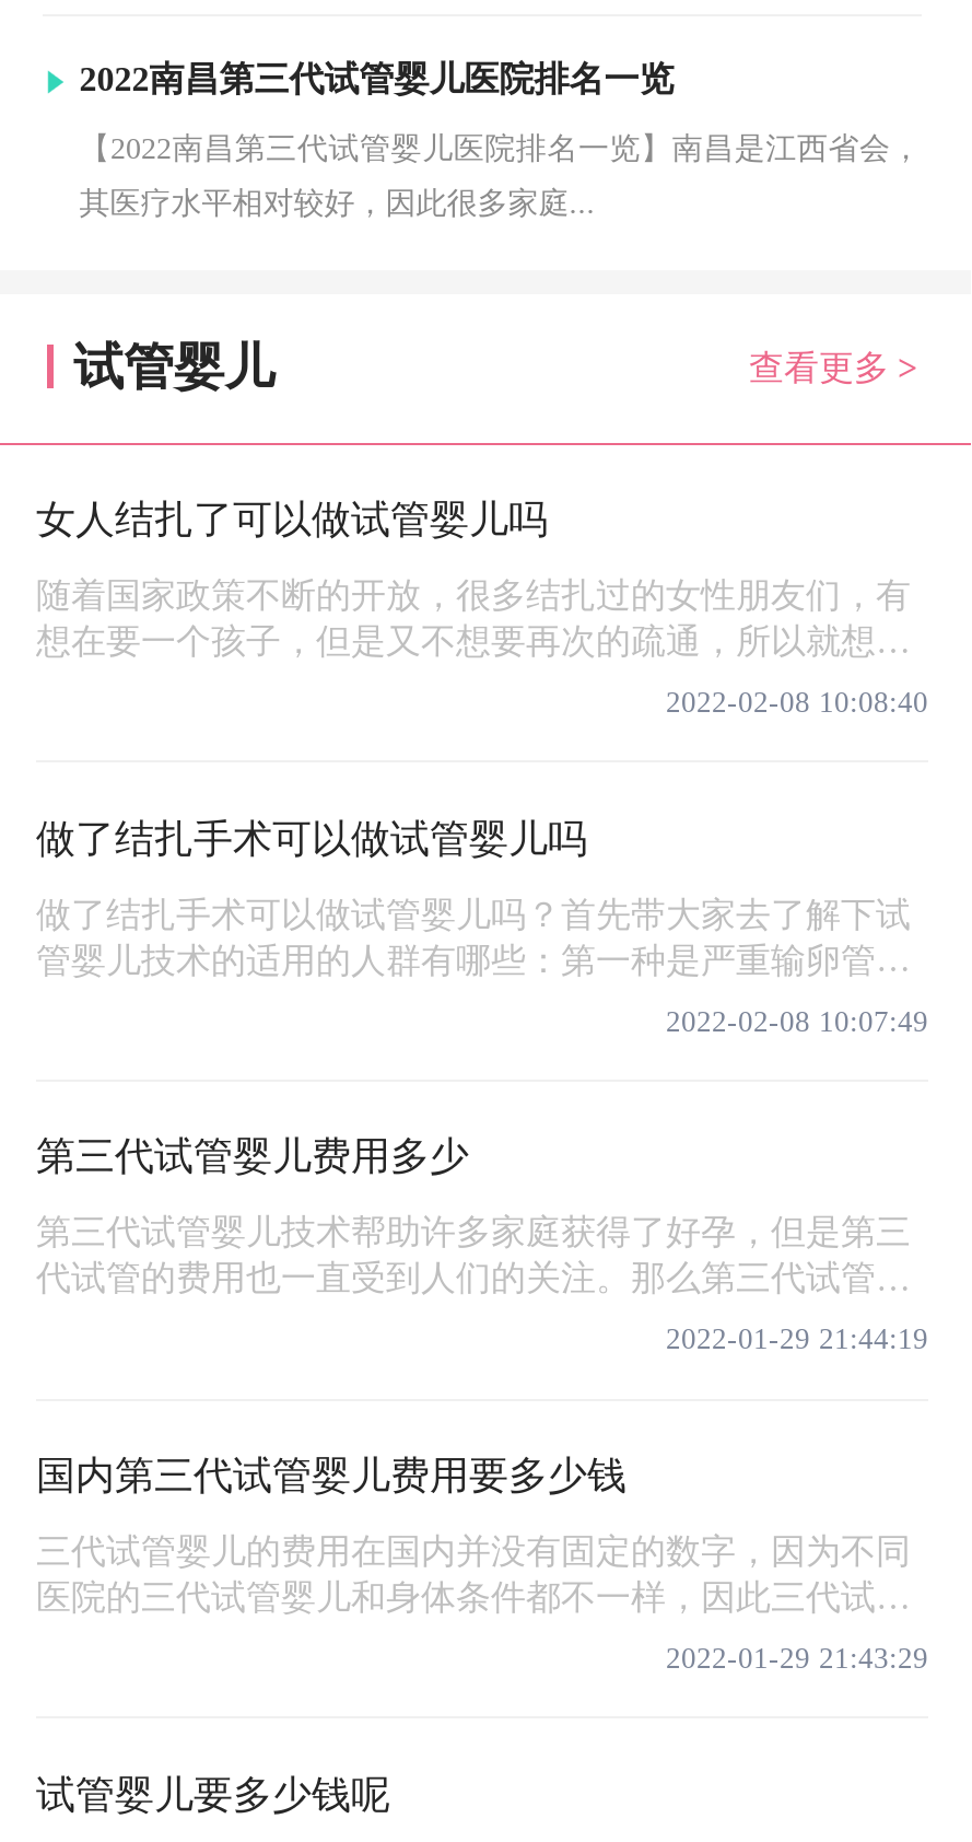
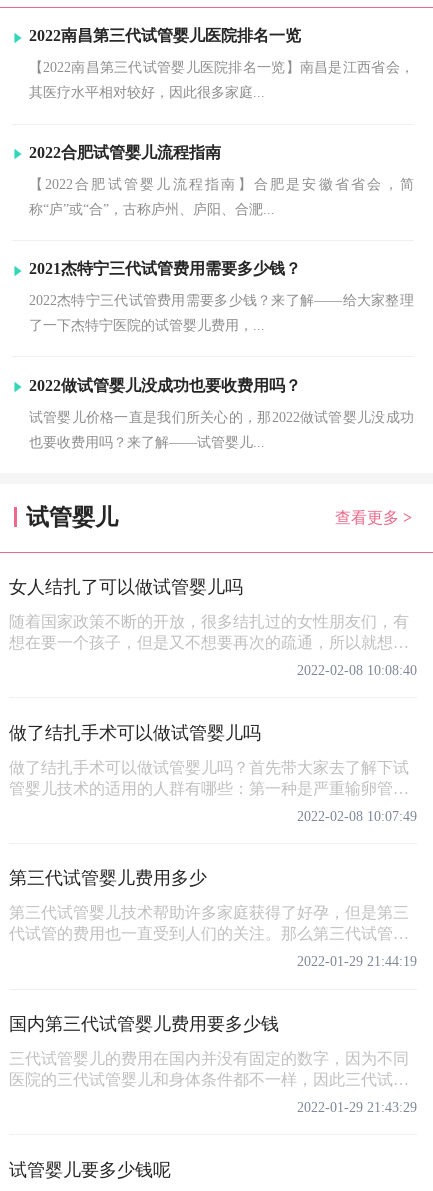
none -> [29,144,414,217] 2022合肥试管婴儿流程指南 | 【2022合肥试管婴儿流程指南】合肥是安徽省省会，简 | 称“庐”或“合”，古称庐州、庐阳、合淝...
none -> [29,260,414,333] 2021杰特宁三代试管费用需要多少钱？ | 2022杰特宁三代试管费用需要多少钱？来了解——给大家整理 | 了一下杰特宁医院的试管婴儿费用，...
none -> [29,377,414,450] 2022做试管婴儿没成功也要收费用吗？ | 试管婴儿价格一直是我们所关心的，那2022做试管婴儿没成功 | 也要收费用吗？来了解——试管婴儿...

